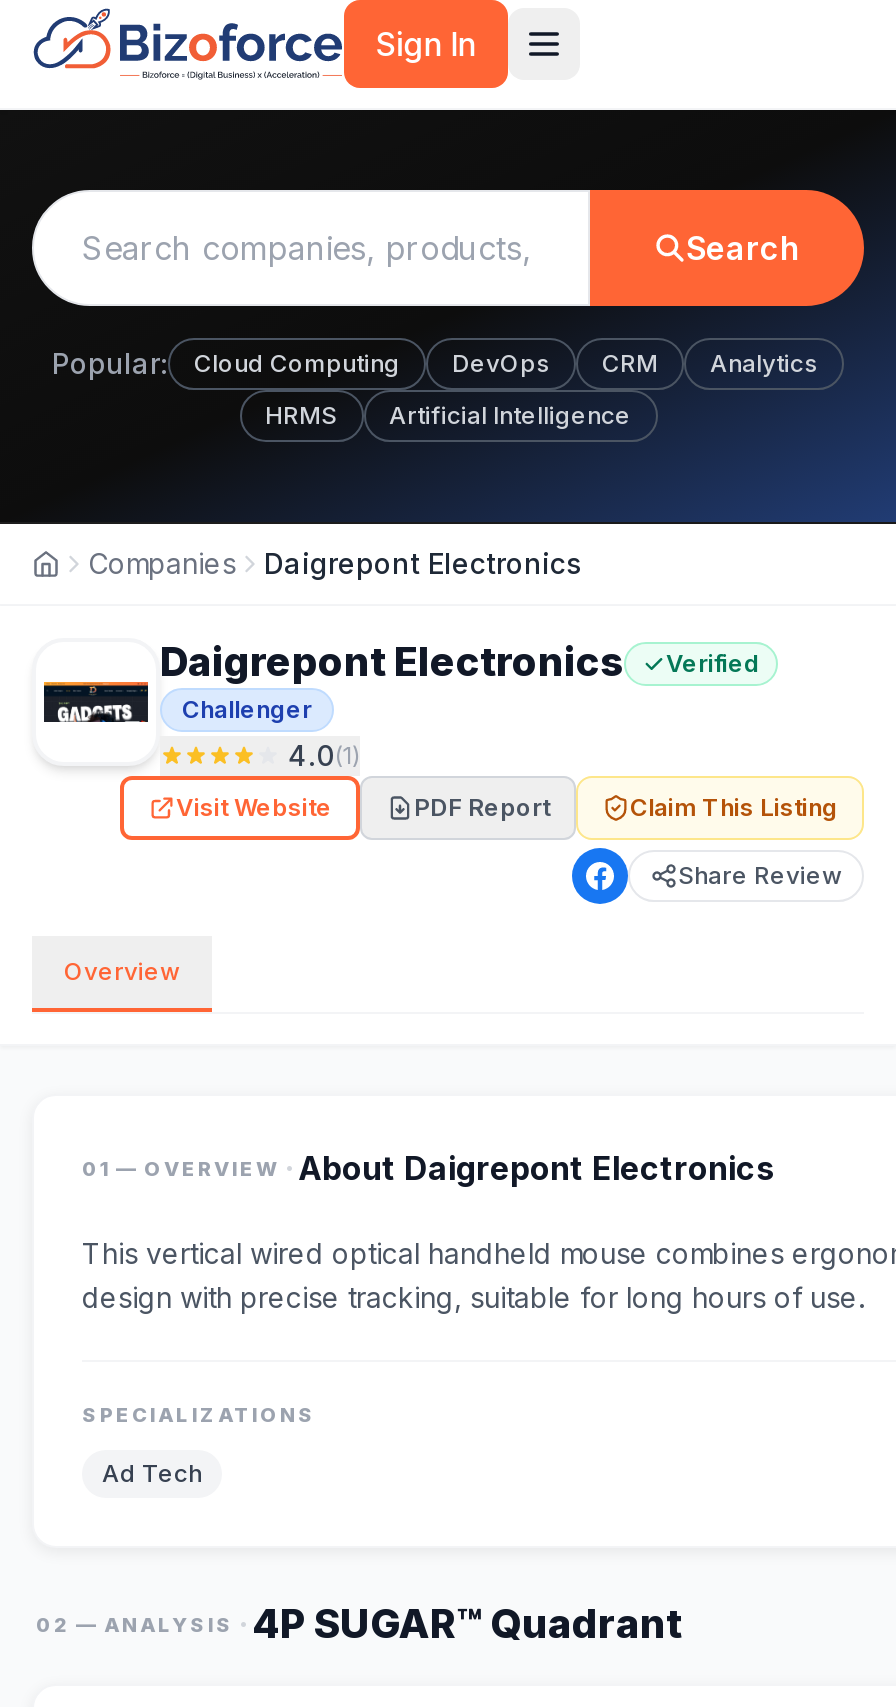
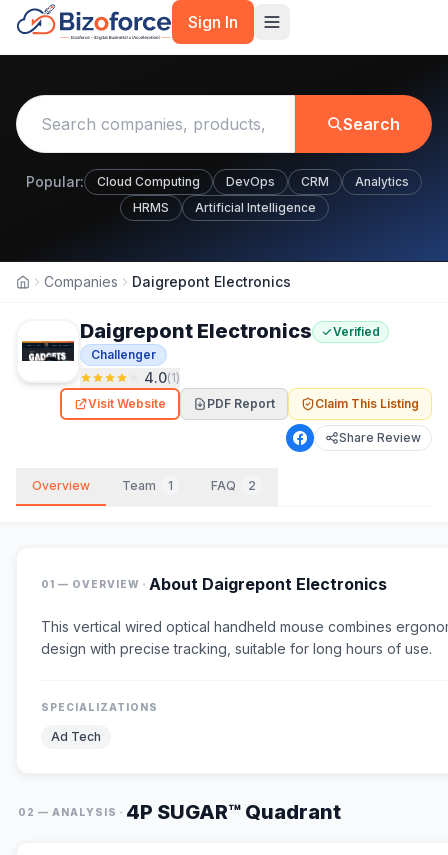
none -> [122,478,256,493] Team | 1 | FAQ | 2

